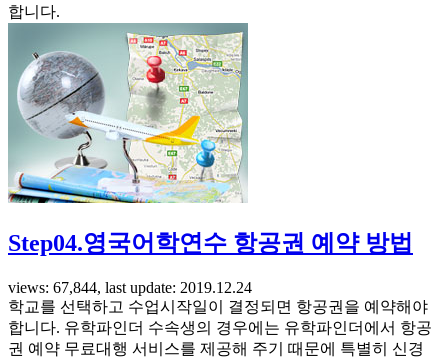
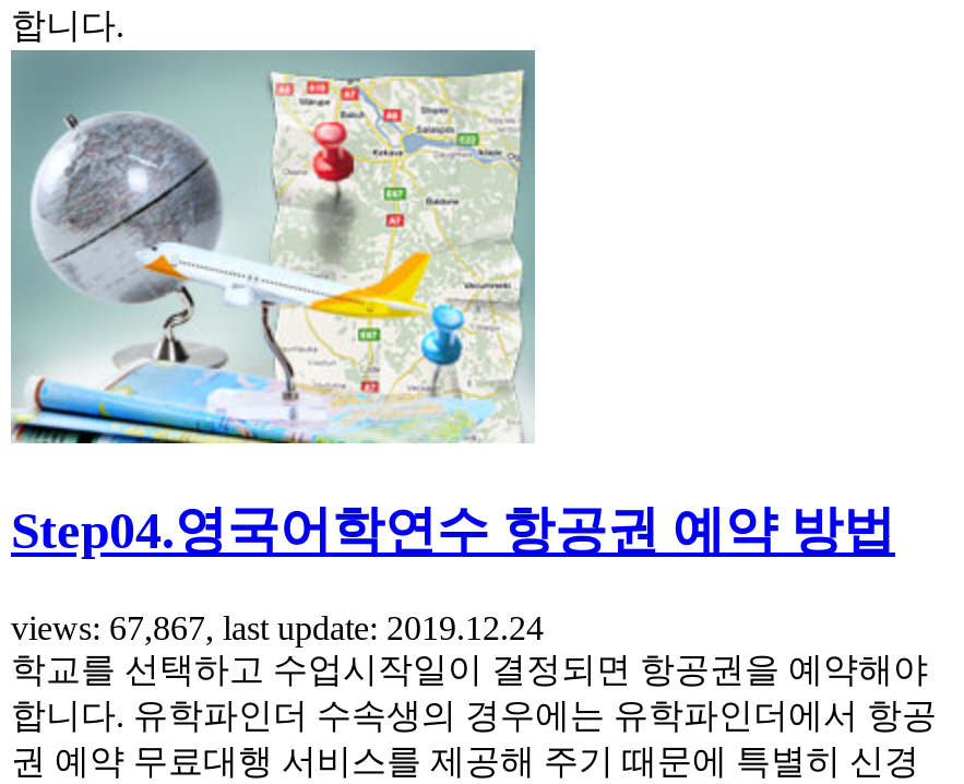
[8,279,252,296] views: 67,844, last update: 2019.12.24 -> [11,609,544,646] views: 67,867, last update: 2019.12.24

